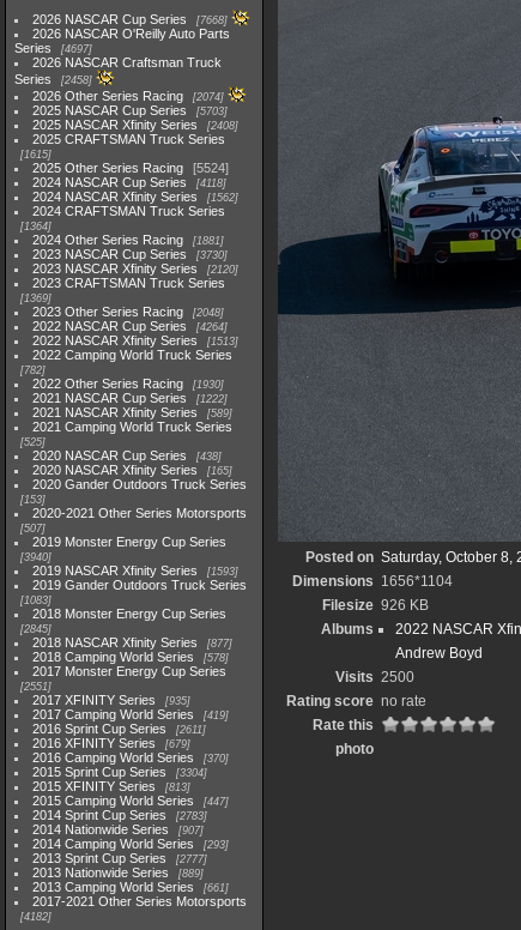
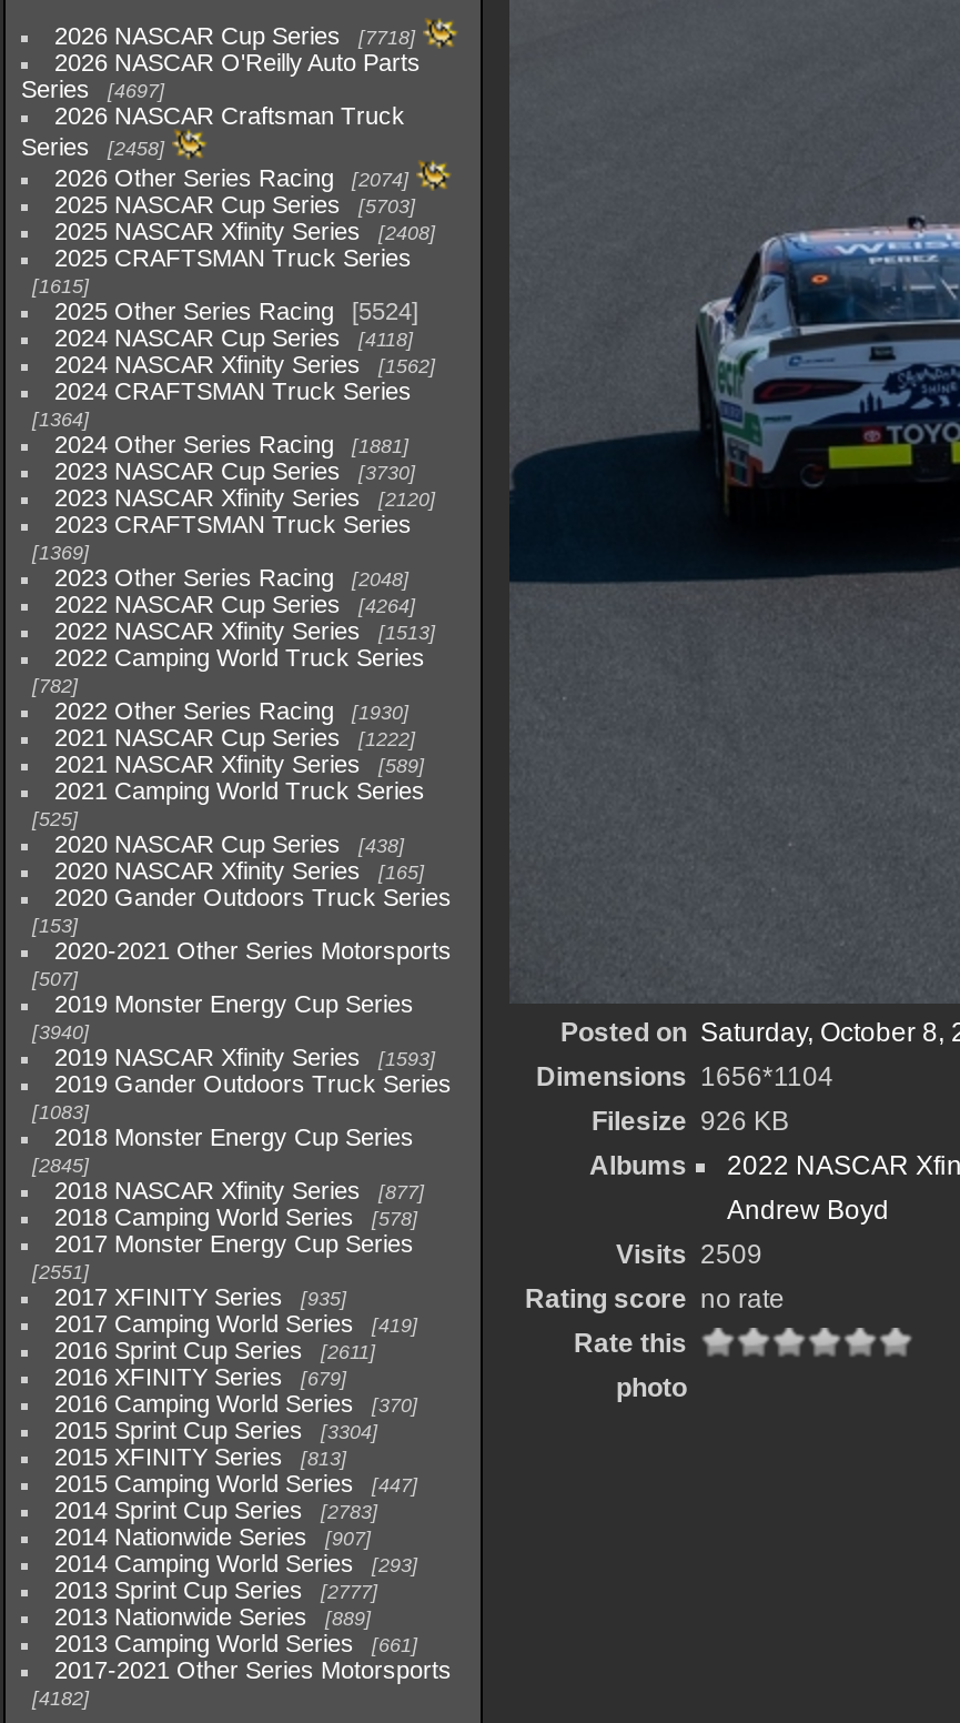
[32,12,224,26] 2026 NASCAR Cup Series 7668 -> [54,22,410,49] 2026 NASCAR Cup Series 7718
[335,669,414,686] Visits 2500 -> [616,1239,762,1270] Visits 2509

